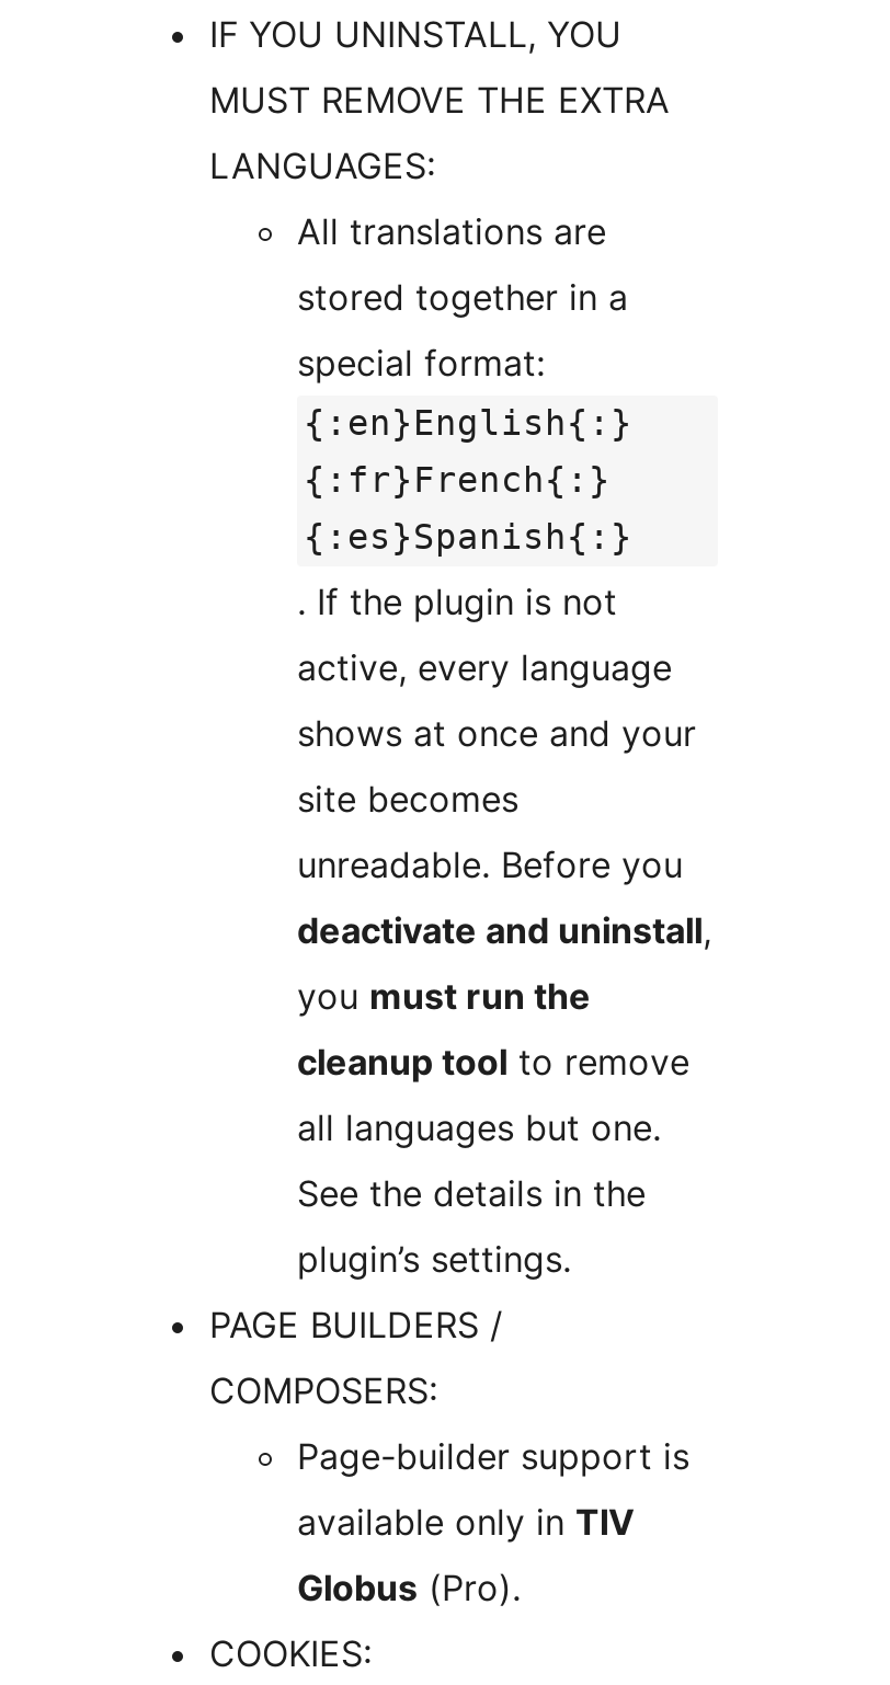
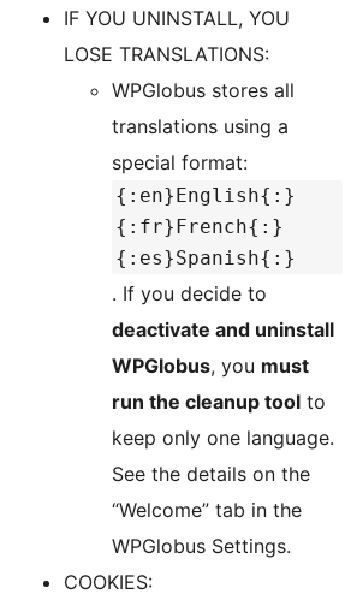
[209,77,670,318] MUST REMOVE THE EXTRA | LANGUAGES: | All translations are | stored together in a -> [64,42,295,139] LOSE TRANSLATIONS: | WPGlobus stores all | translations using a
[209,579,711,1609] . If the plugin is not | active, every language | shows at once and your | site becomes | unreadable. Before you | deactivate and uninstall, | you must run the | cleanup tool to remove | all languages but one. | See the details in the | plugin’s settings. | PAGE BUILDERS / | COMPOSERS: | Page-builder support is | available only in TIV | Globus (Pro). -> [112,282,334,558] . If you decide to | deactivate and uninstall | WPGlobus, you must | run the cleanup tool to | keep only one language. | See the details on the | “Welcome” tab in the | WPGlobus Settings.

